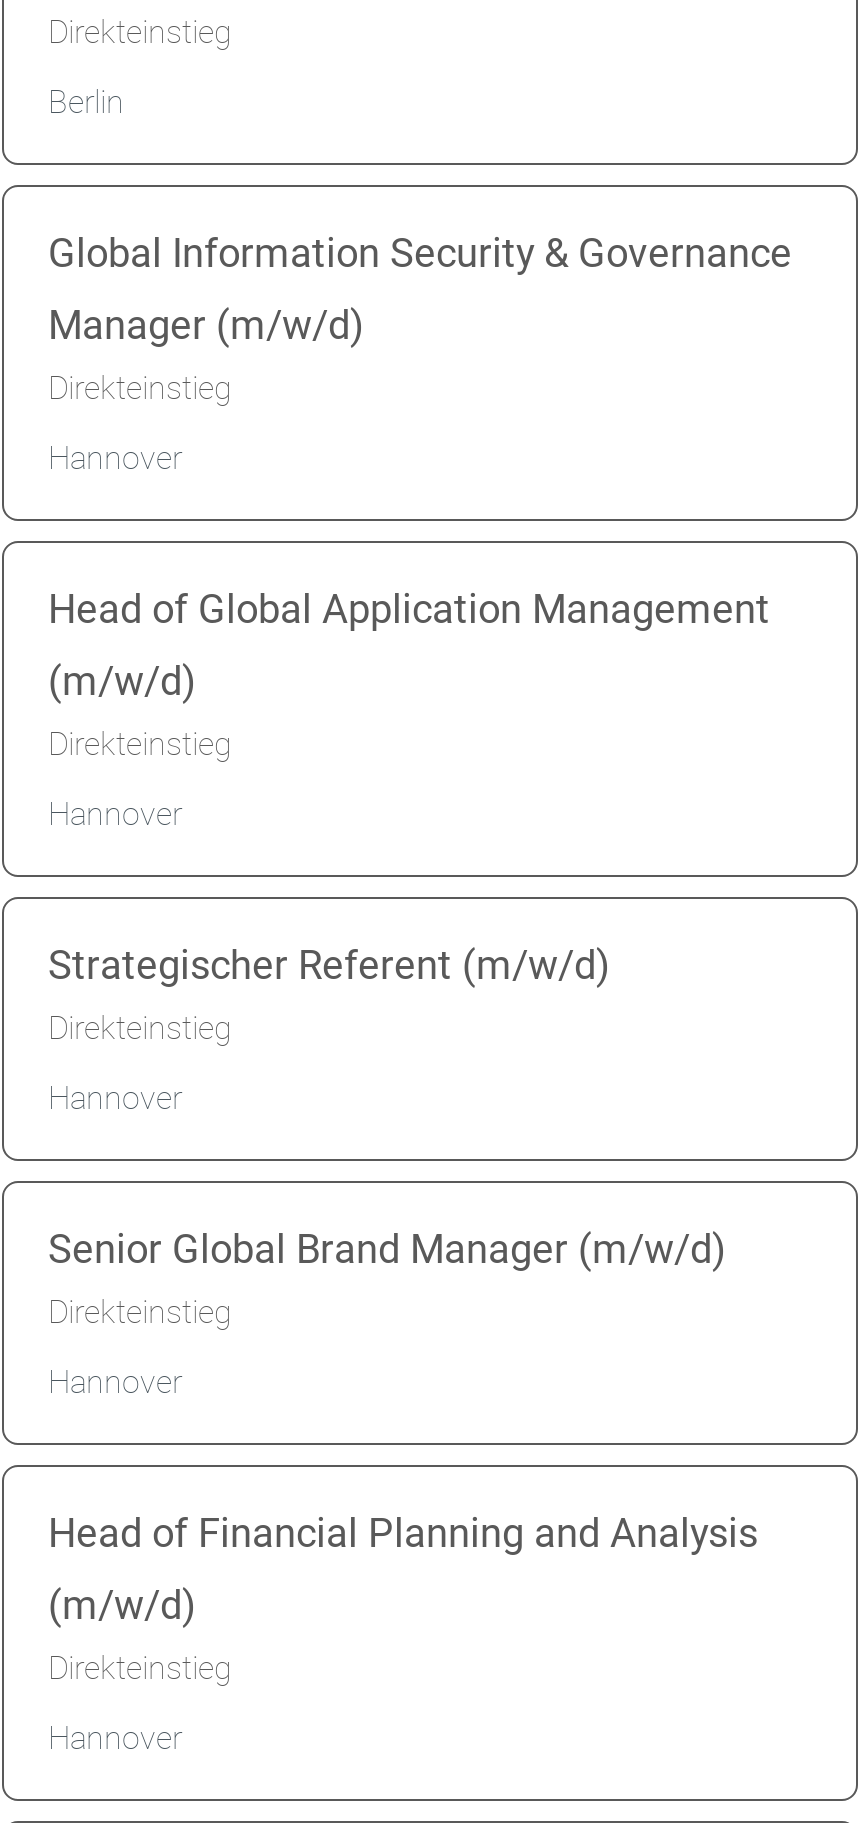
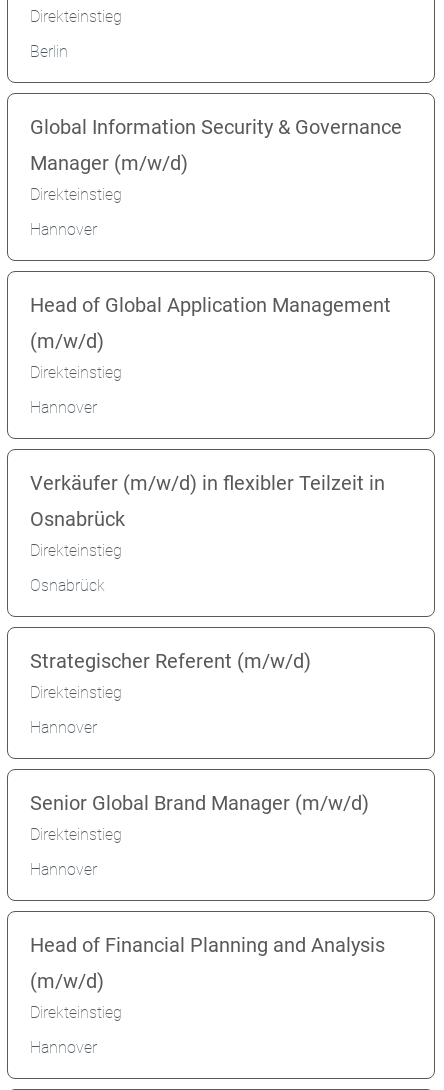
none -> [30,471,385,595] Verkäufer (m/w/d) in flexibler Teilzeit in | Osnabrück | Direkteinstieg | Osnabrück

